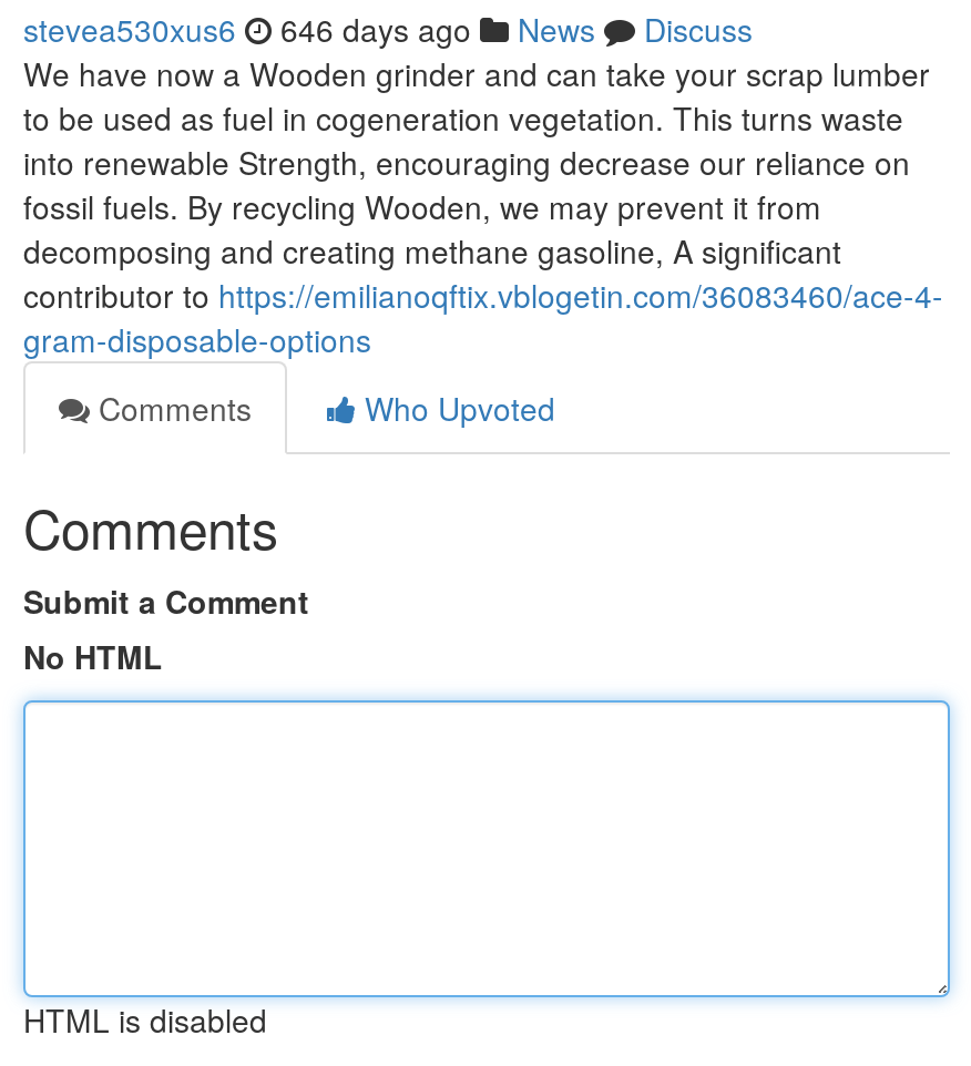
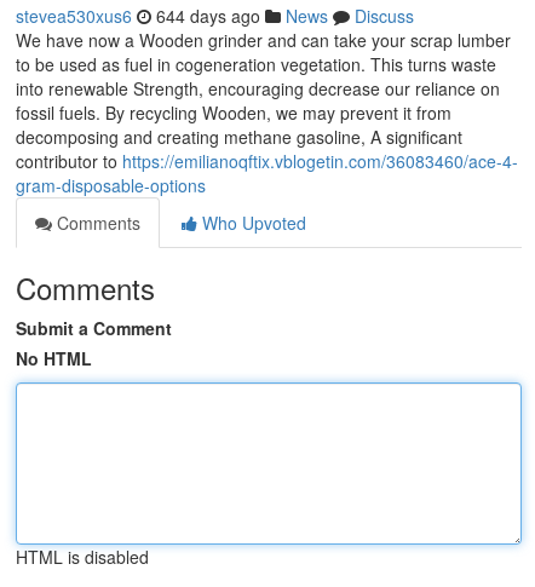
[23,7,753,51] stevea530xus6 646 days ago News Discuss -> [16,4,414,28] stevea530xus6 644 days ago News Discuss

